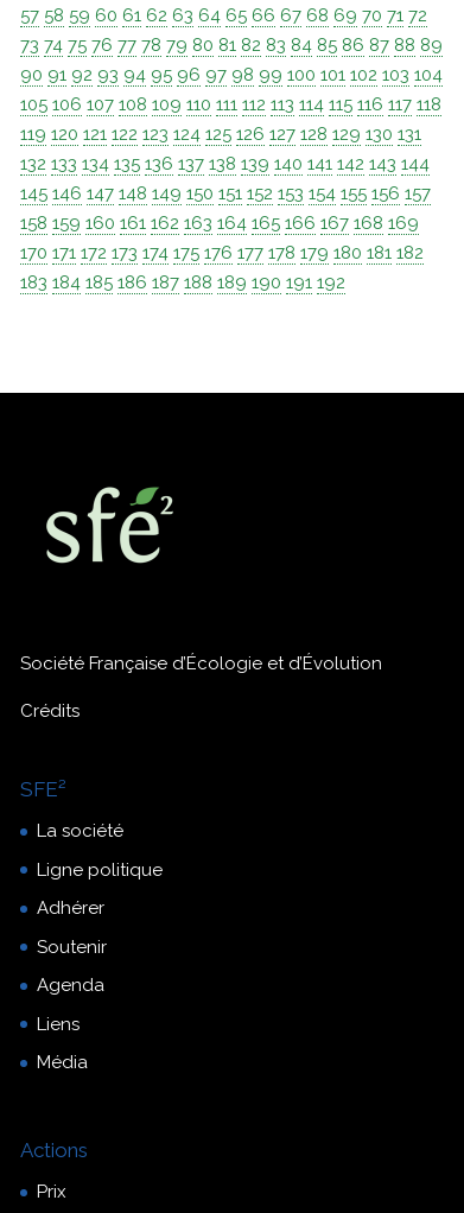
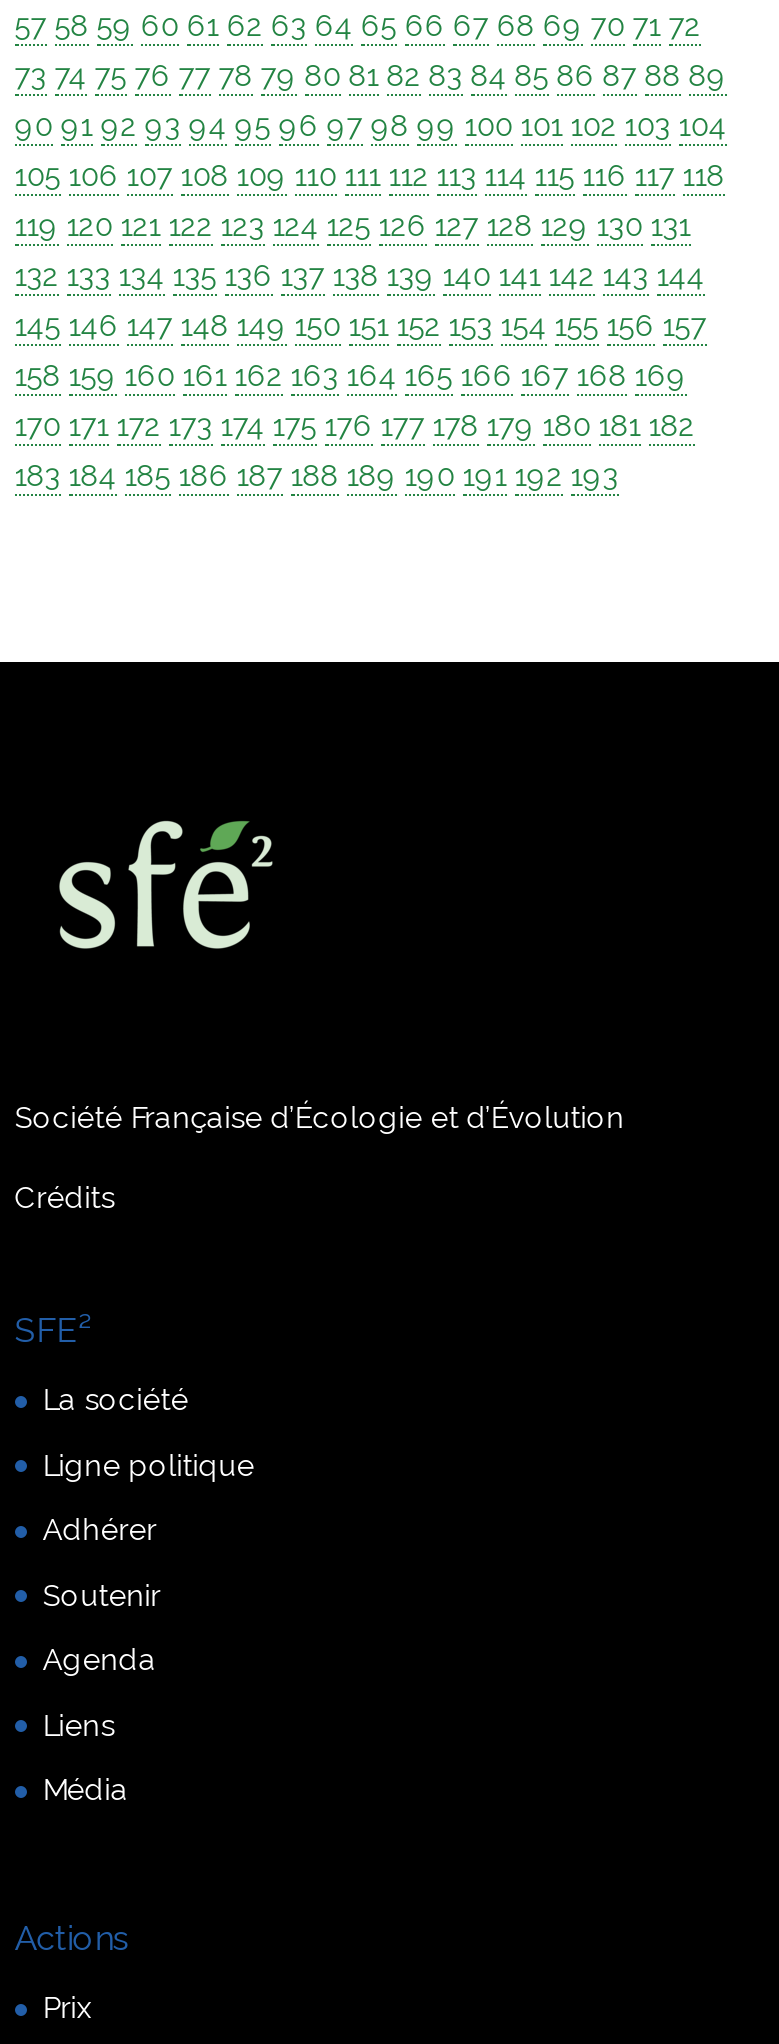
[20,272,345,293] 183 184 185 186 187 188 189 190 191 192 -> [15,458,619,494] 183 184 185 186 187 188 189 190 191 192 193

